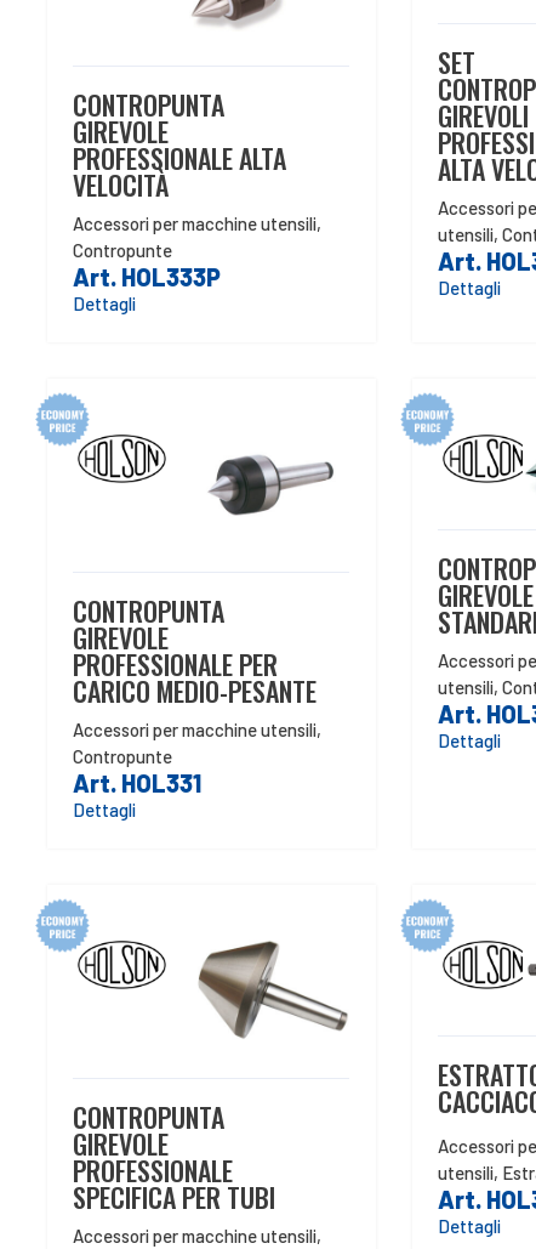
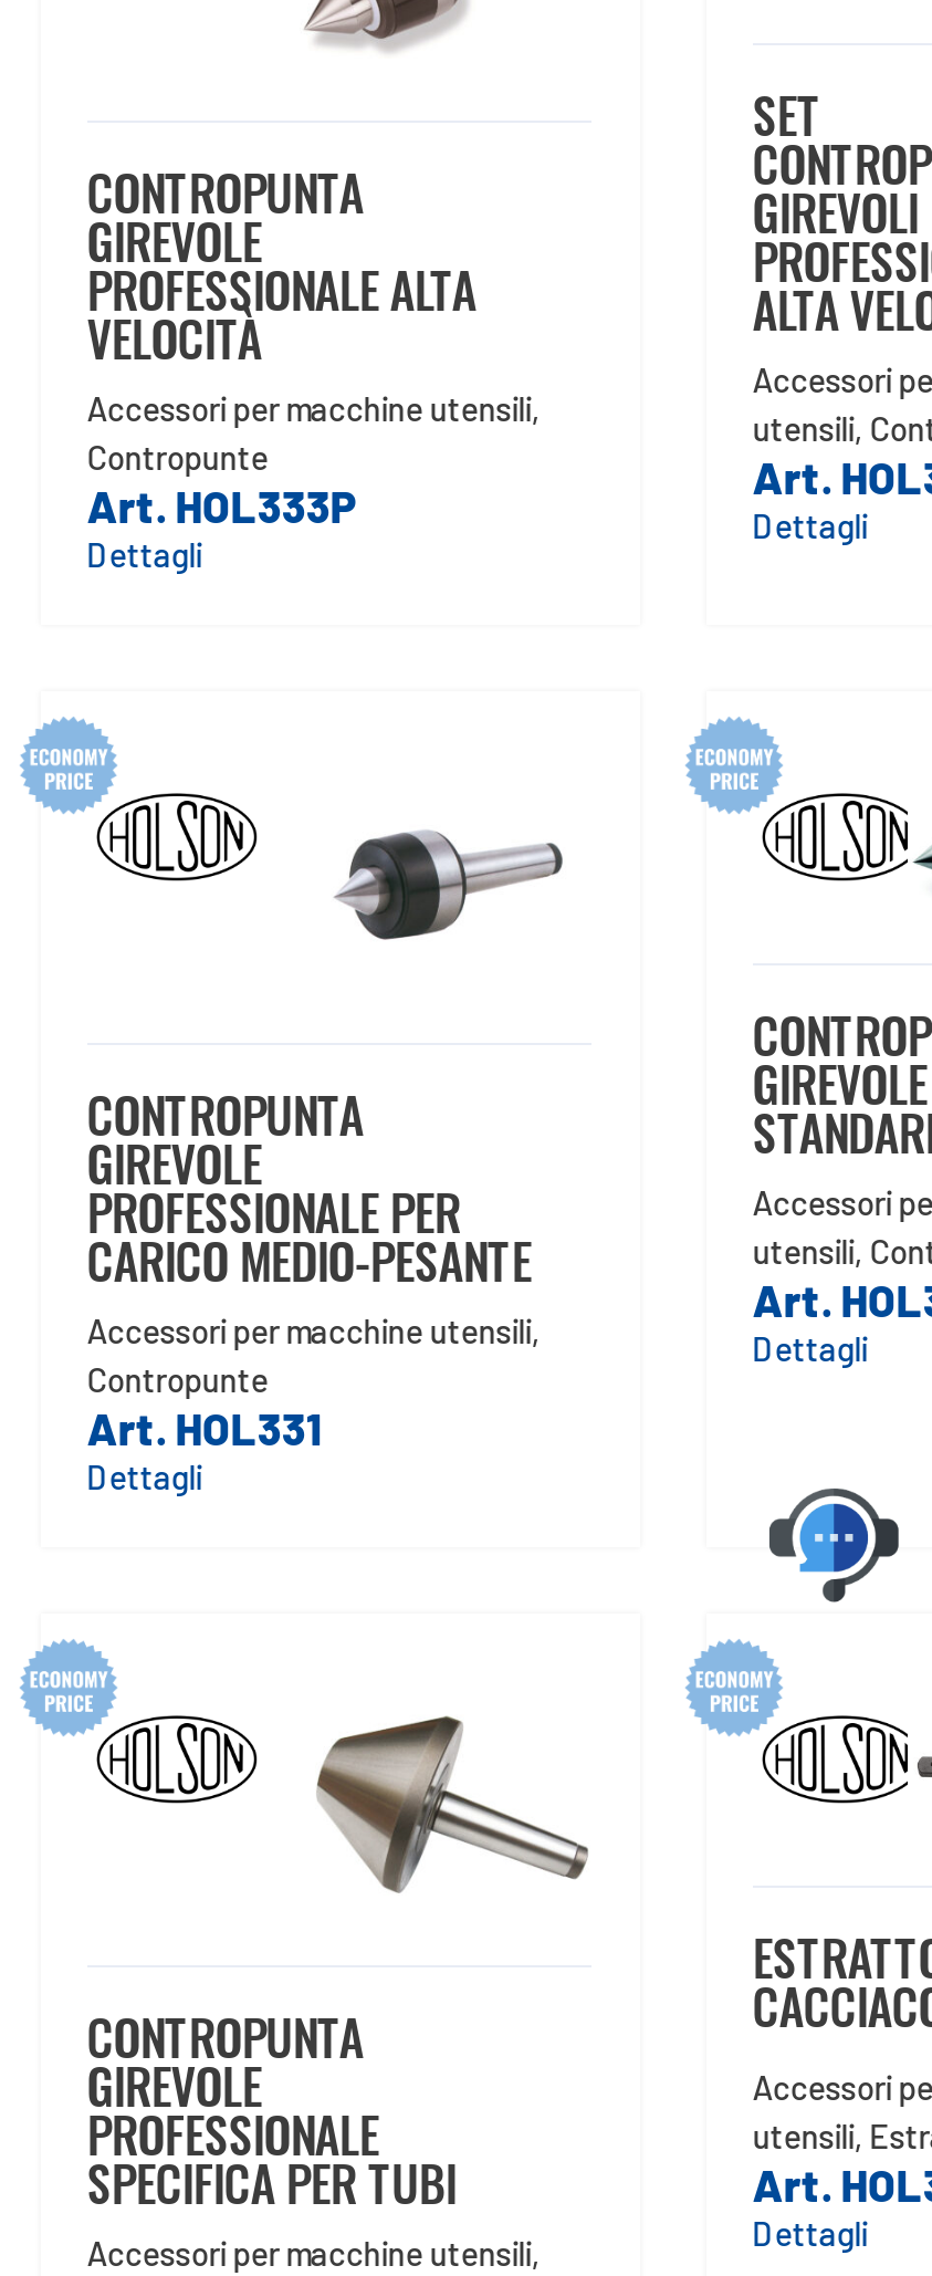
none -> [766,1486,901,1604] [image]

